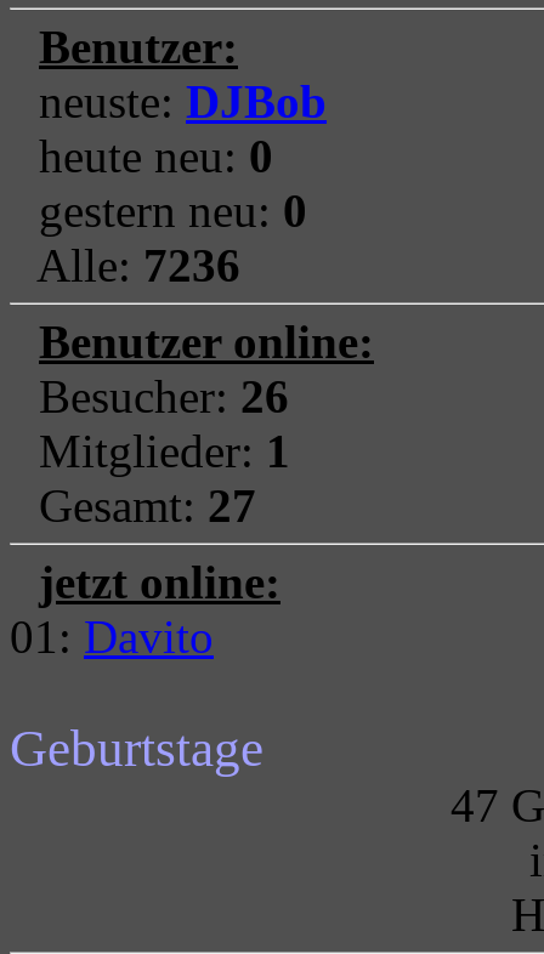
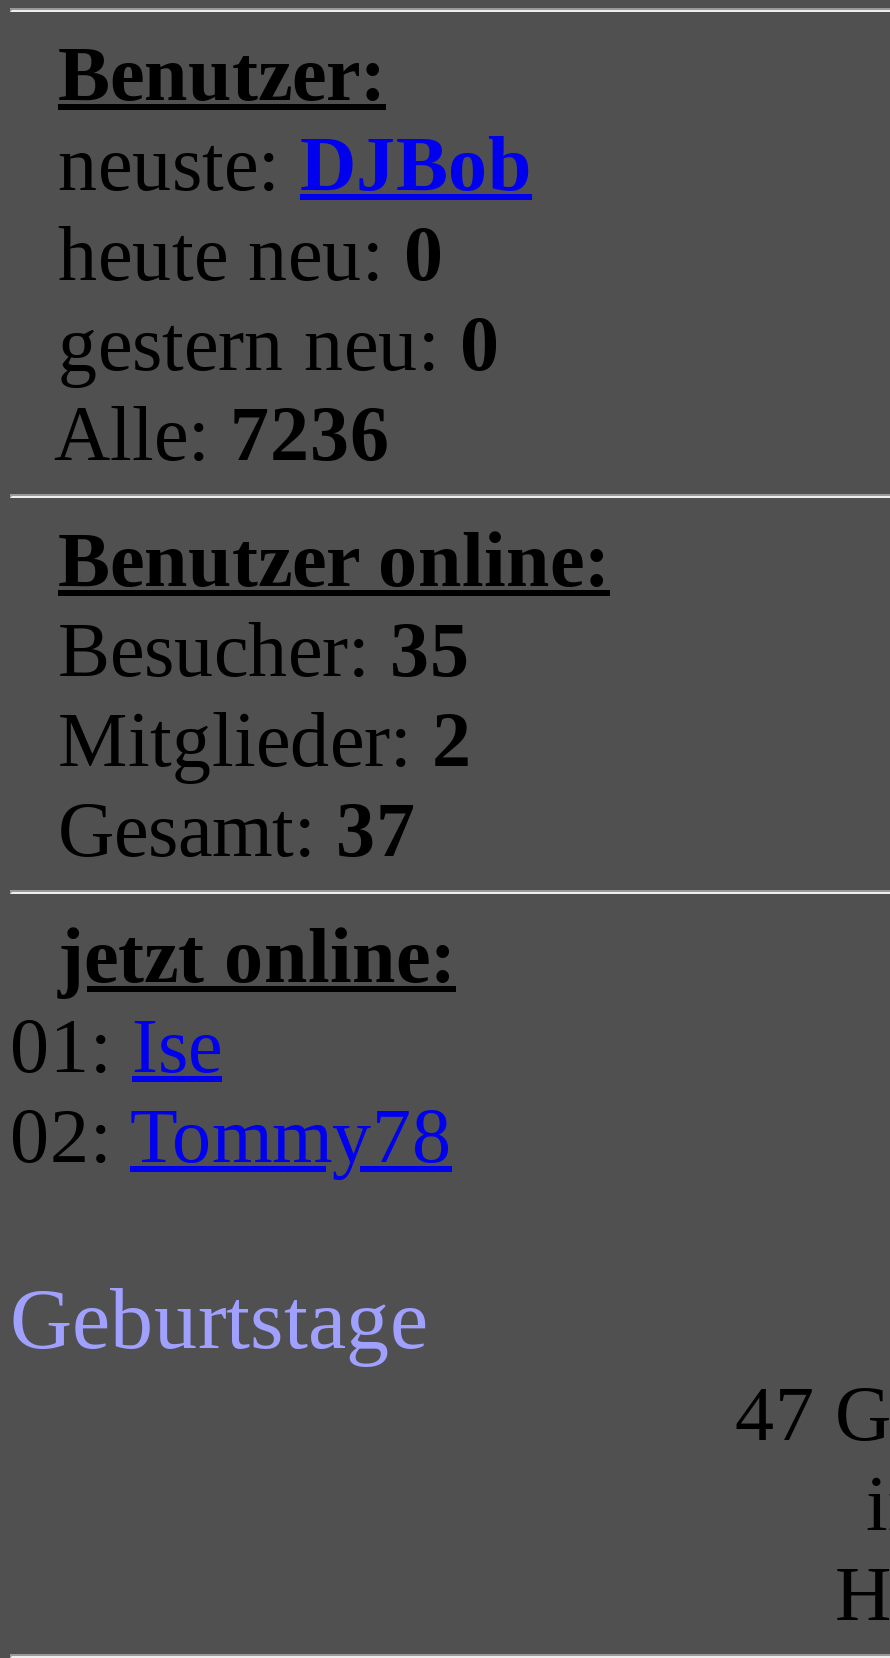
[27,370,289,422] Besucher: 26 -> [38,606,470,692] Besucher: 35
[27,425,290,477] Mitglieder: 1 -> [38,696,472,782] Mitglieder: 2
[27,479,256,531] Gesamt: 27 -> [38,786,416,872] Gesamt: 37
[10,610,214,662] 01: Davito -> [10,1002,452,1178] 01: Ise | 02: Tommy78

